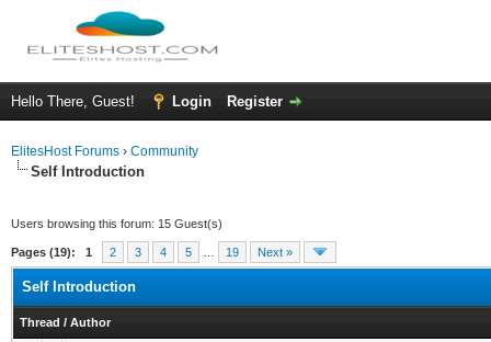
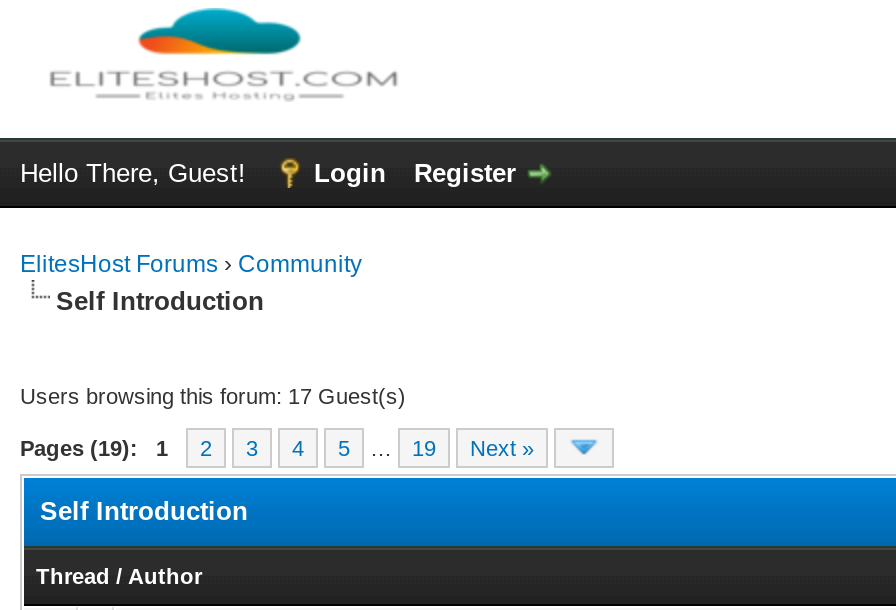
[11,217,222,230] Users browsing this forum: 15 Guest(s) -> [20,384,406,408] Users browsing this forum: 17 Guest(s)

